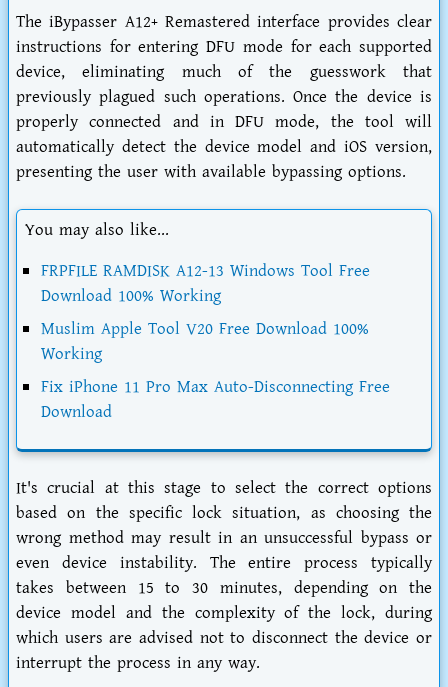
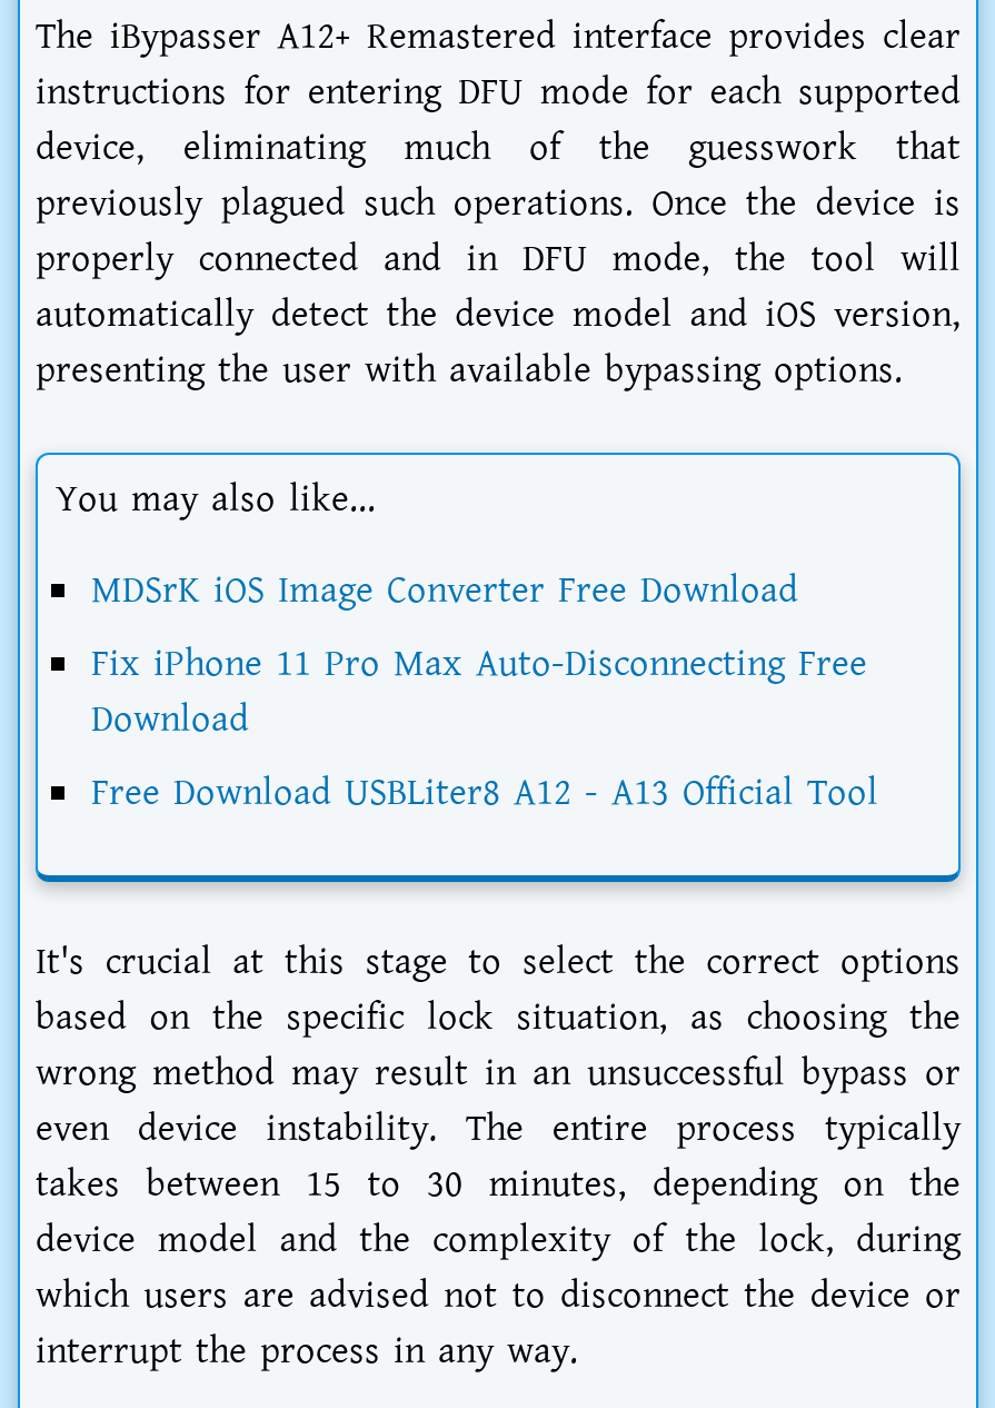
[41,259,370,366] FRPFILE RAMDISK A12-13 Windows Tool Free | Download 100% Working | Muslim Apple Tool V20 Free Download 100% | Working -> [91,565,798,618] MDSrK iOS Image Converter Free Download
moved [41,375,390,424] -> [91,638,867,747]: Fix iPhone 11 Pro Max Auto-Disconnecting Free | Download
none -> [91,767,878,820] Free Download USBLiter8 A12 - A13 Official Tool

